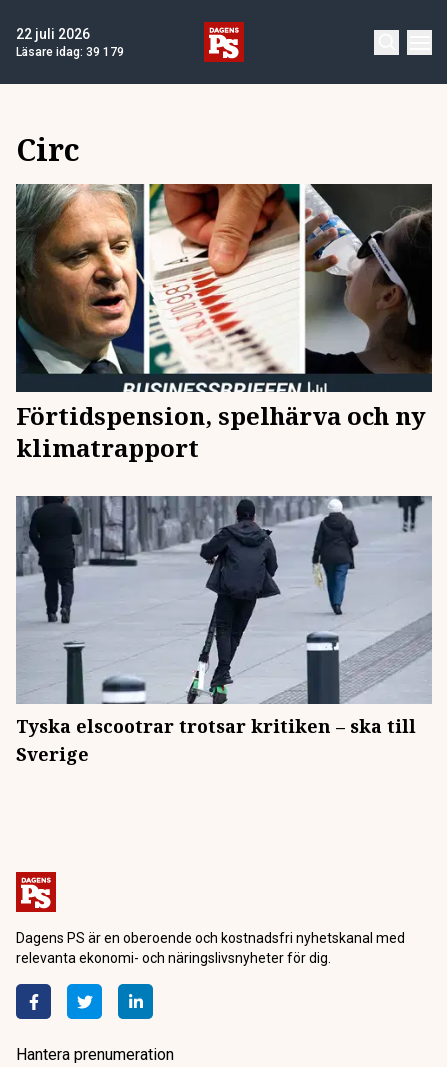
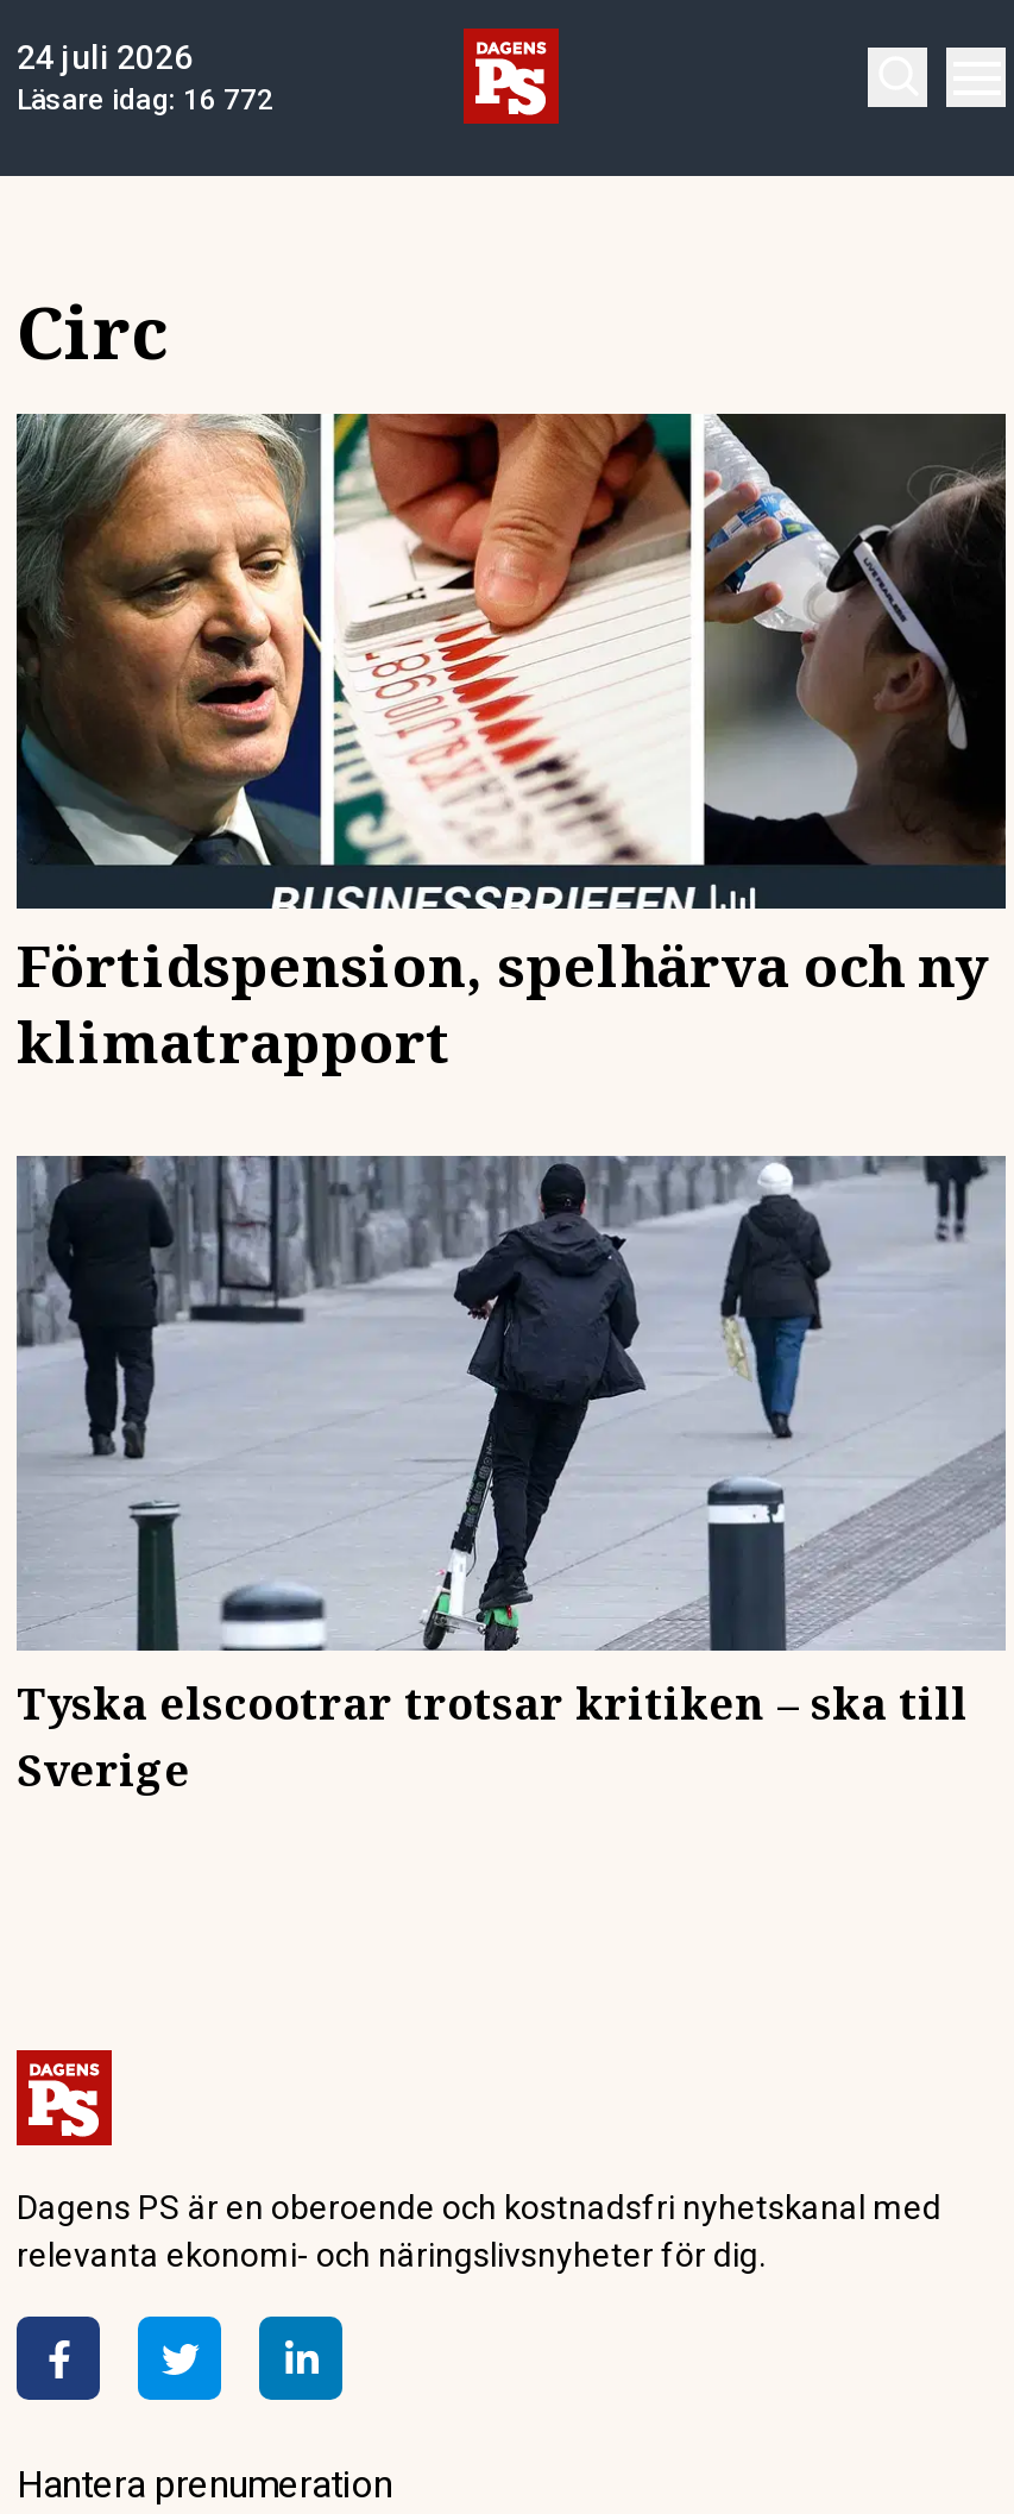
[16,26,90,42] 22 juli 2026 -> [17,38,193,76] 24 juli 2026
[16,45,124,59] Läsare idag: 39 179 -> [17,83,273,117] Läsare idag: 16 772

